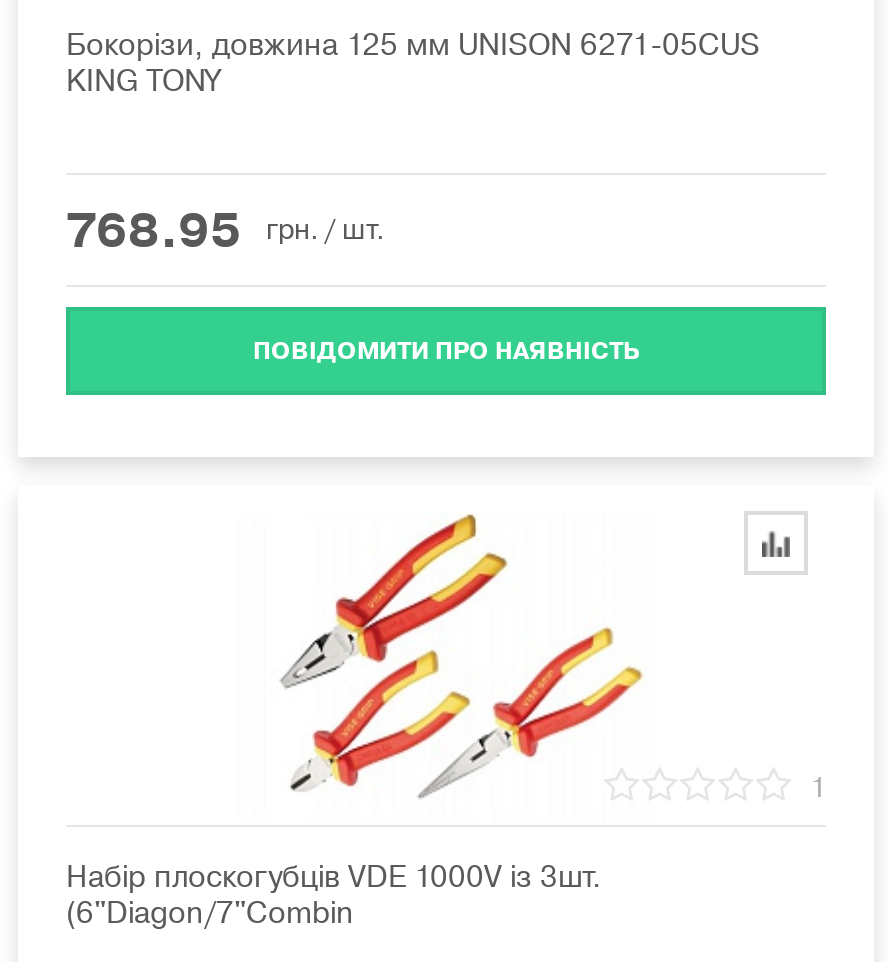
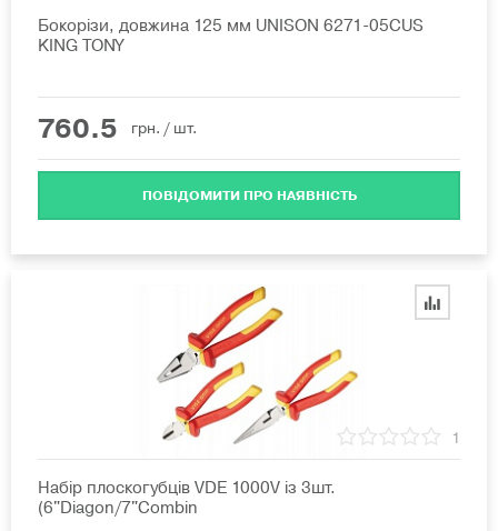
[66,198,384,262] 768.95 грн. / шт. -> [38,111,197,146] 760.5 грн. / шт.

